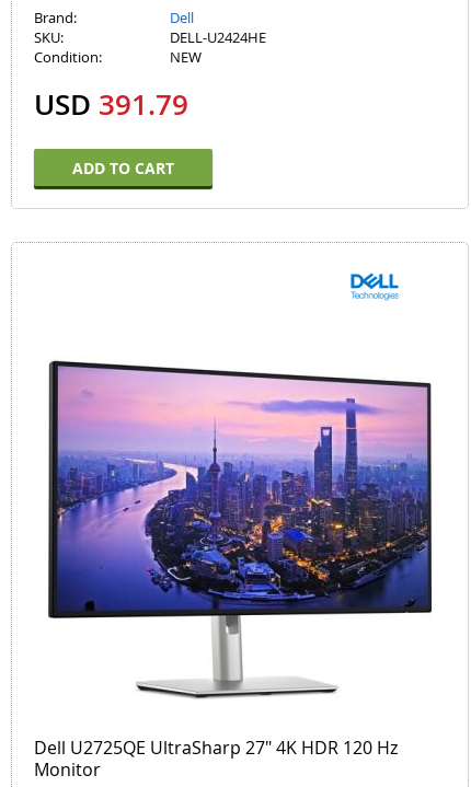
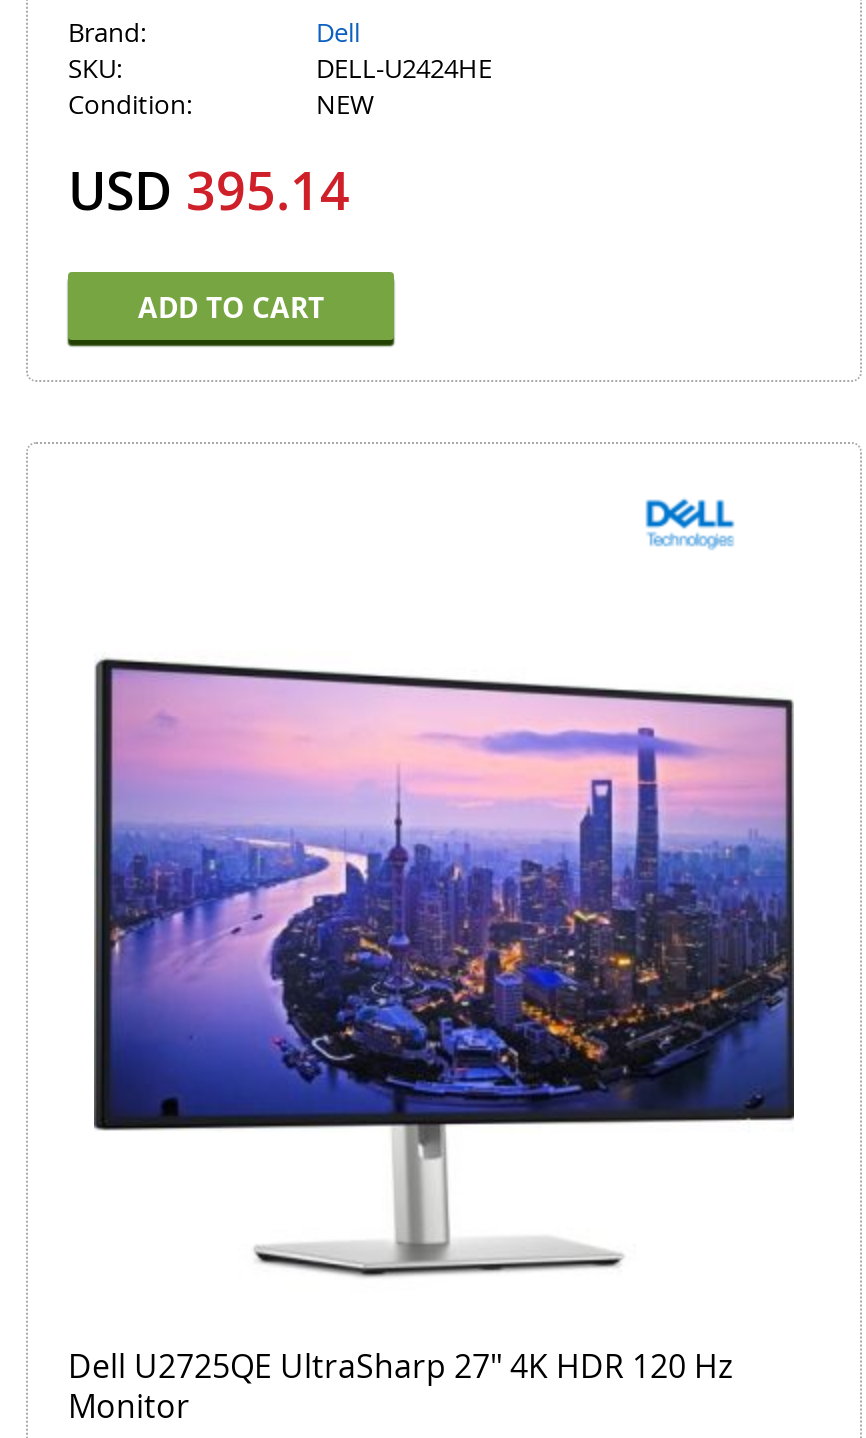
[34,85,188,124] USD 391.79 -> [68,156,350,226] USD 395.14

